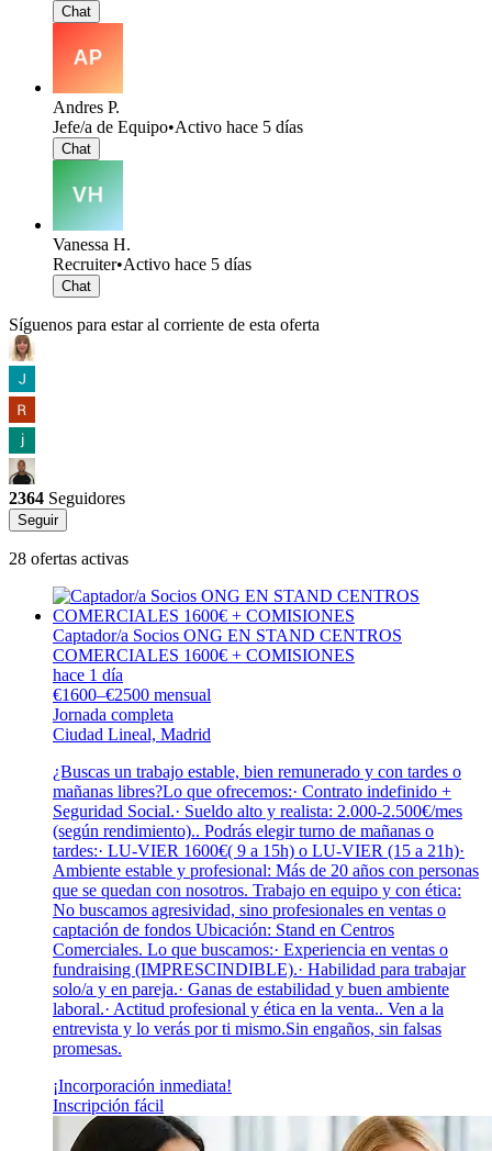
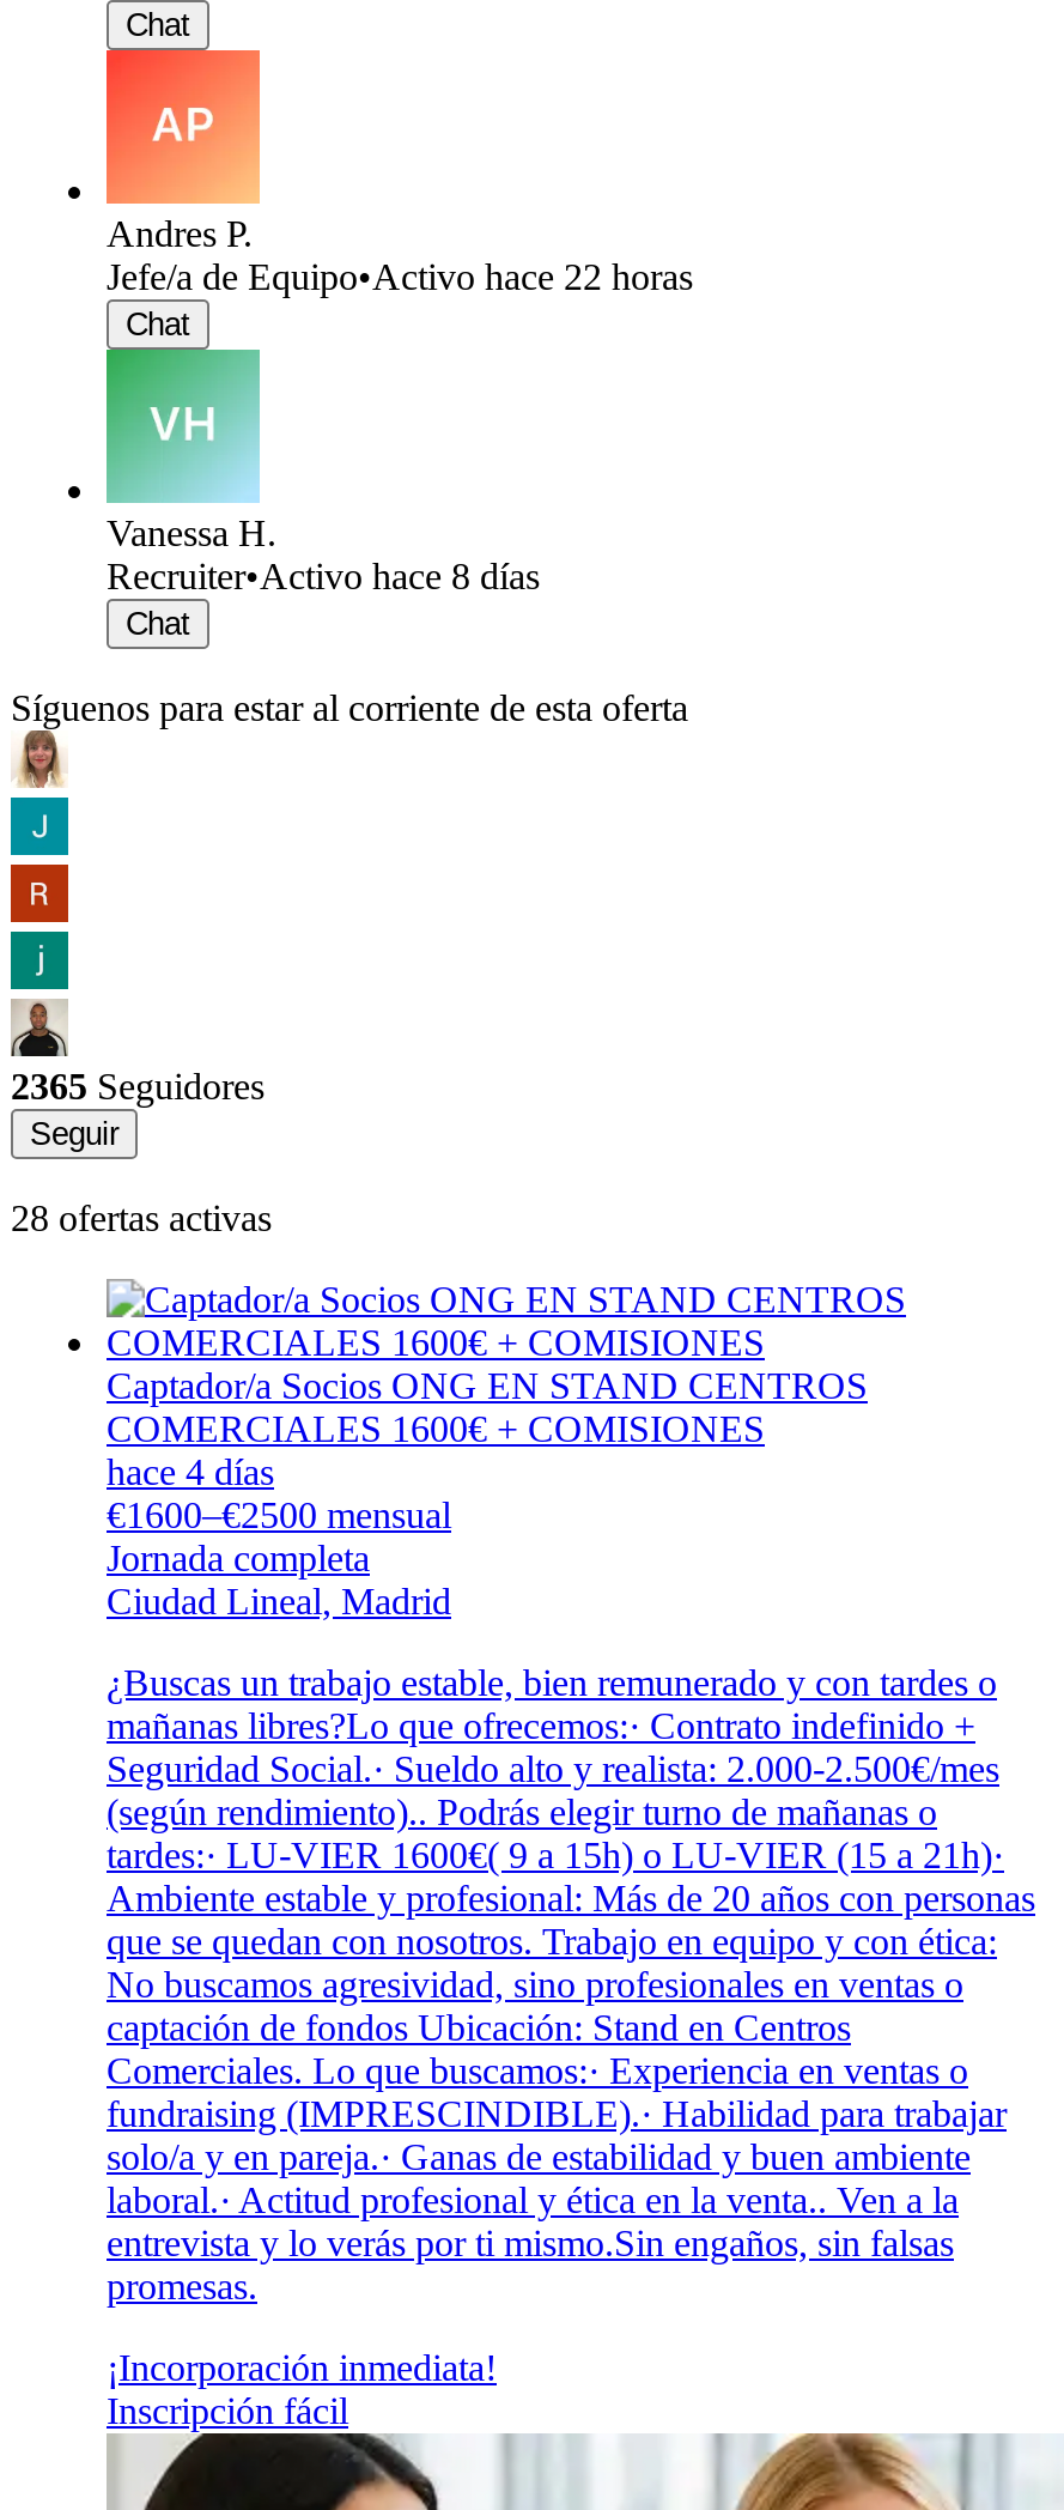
[53,117,303,136] Jefe/a de Equipo•Activo hace 5 días -> [107,256,693,297] Jefe/a de Equipo•Activo hace 22 horas
[53,255,251,273] Recruiter•Activo hace 5 días -> [107,555,540,596] Recruiter•Activo hace 8 días
[9,489,125,507] 2364 Seguidores -> [11,1066,265,1106] 2365 Seguidores
[53,665,123,684] hace 1 día -> [107,1451,274,1492] hace 4 días

